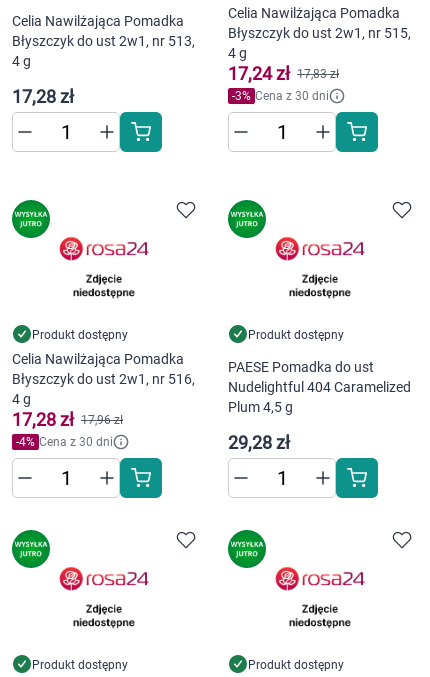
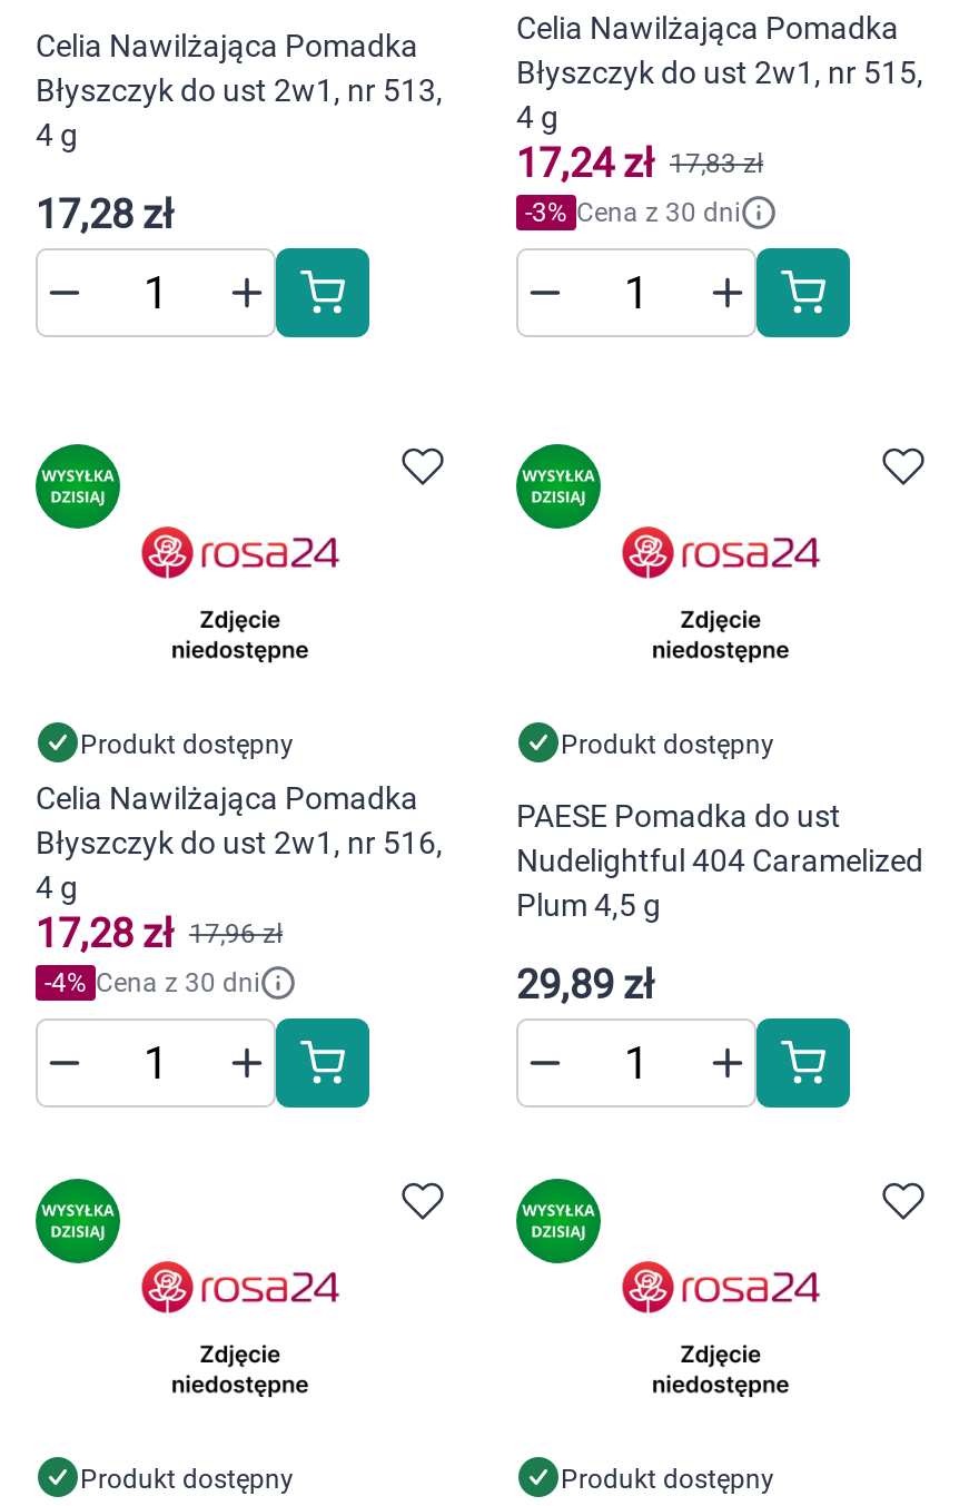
[228,432,290,453] 29,28 zł -> [516,961,654,1007] 29,89 zł

